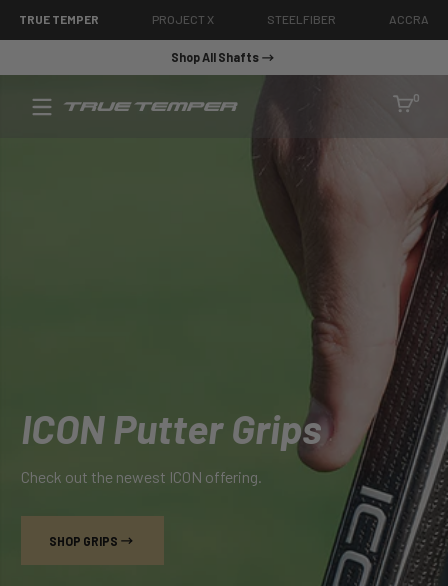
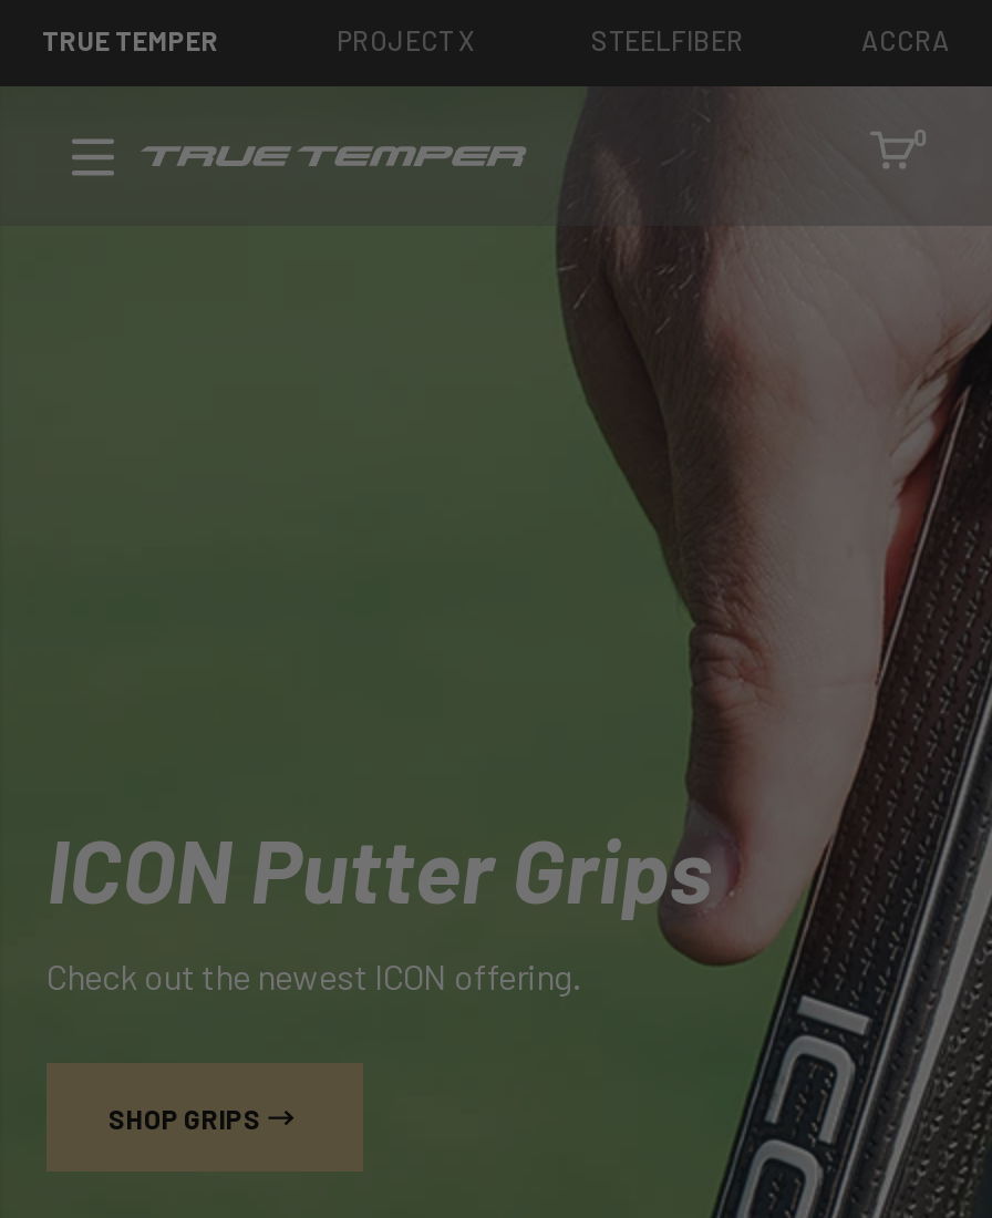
[171,50,259,64] Shop All Shafts -> none

